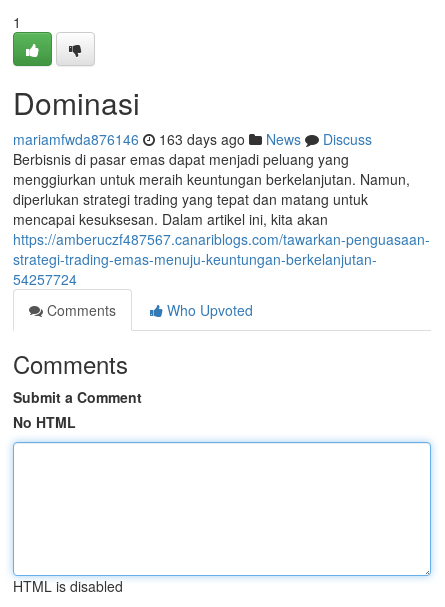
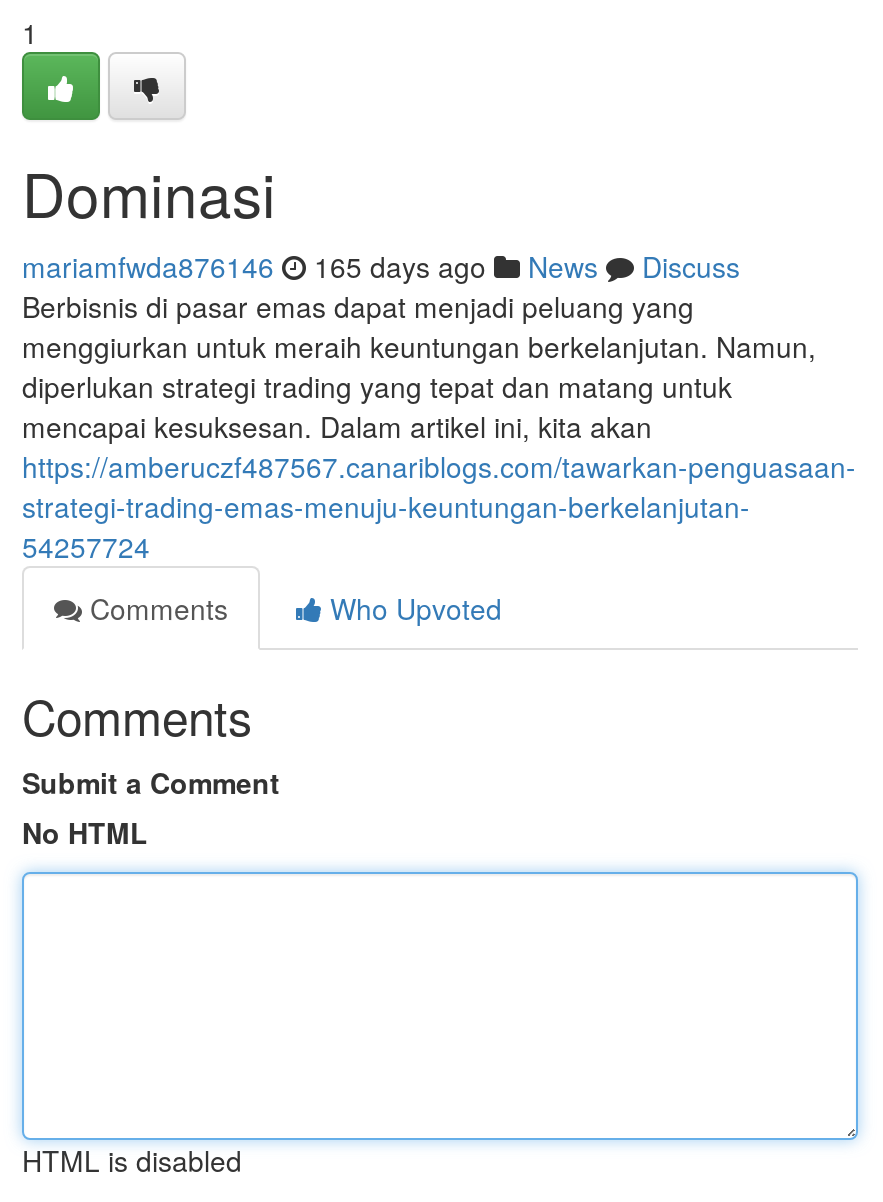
[13,129,372,149] mariamfwda876146 163 days ago News Discuss -> [22,246,740,286] mariamfwda876146 165 days ago News Discuss

